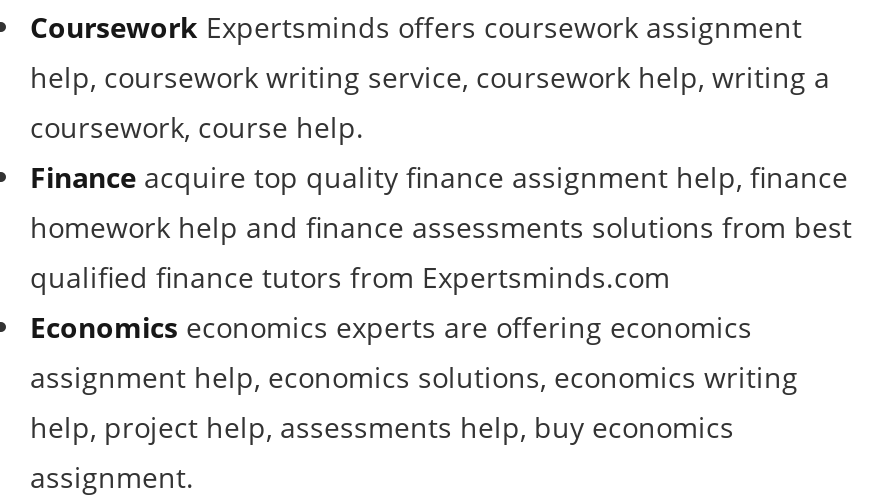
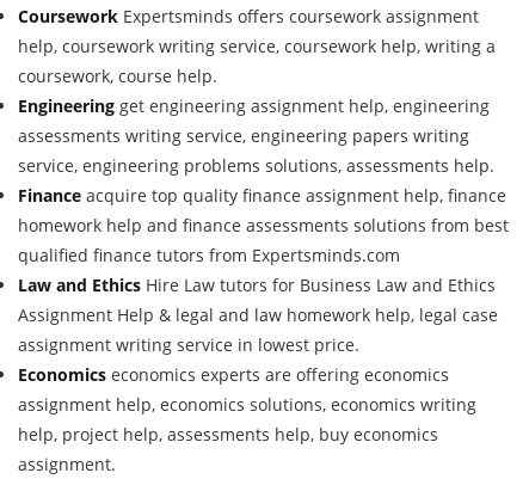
none -> [18,94,494,176] Engineering get engineering assignment help, engineering | assessments writing service, engineering papers writing | service, engineering problems solutions, assessments help.
none -> [18,273,498,356] Law and Ethics Hire Law tutors for Business Law and Ethics | Assignment Help & legal and law homework help, legal case | assignment writing service in lowest price.

